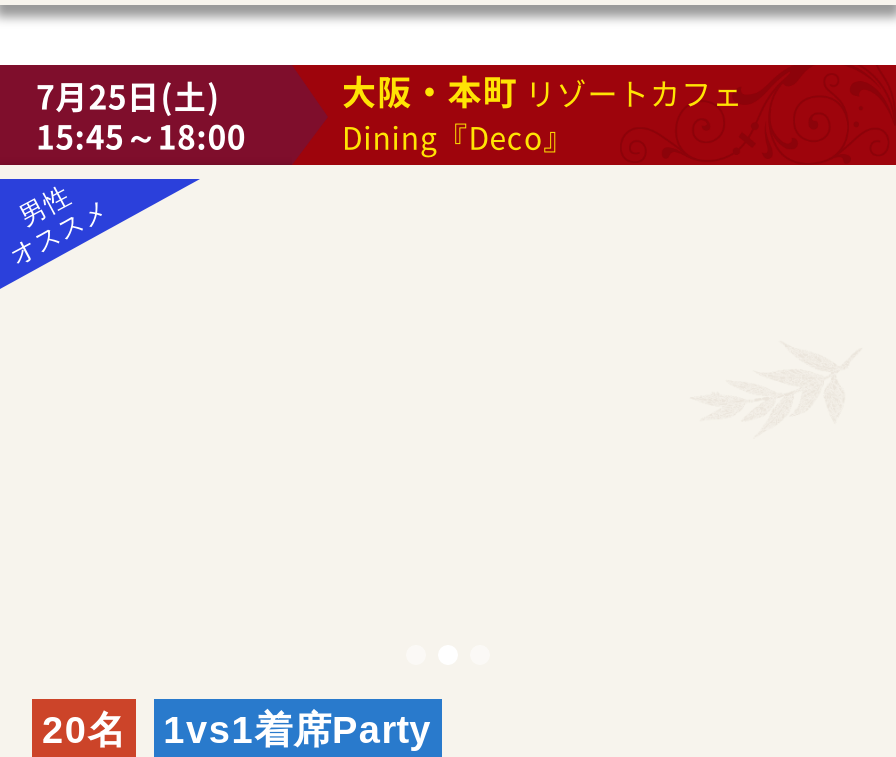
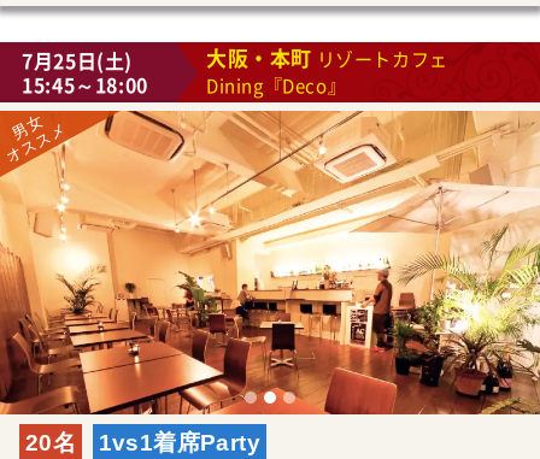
none -> [4,110,536,416] [image]

